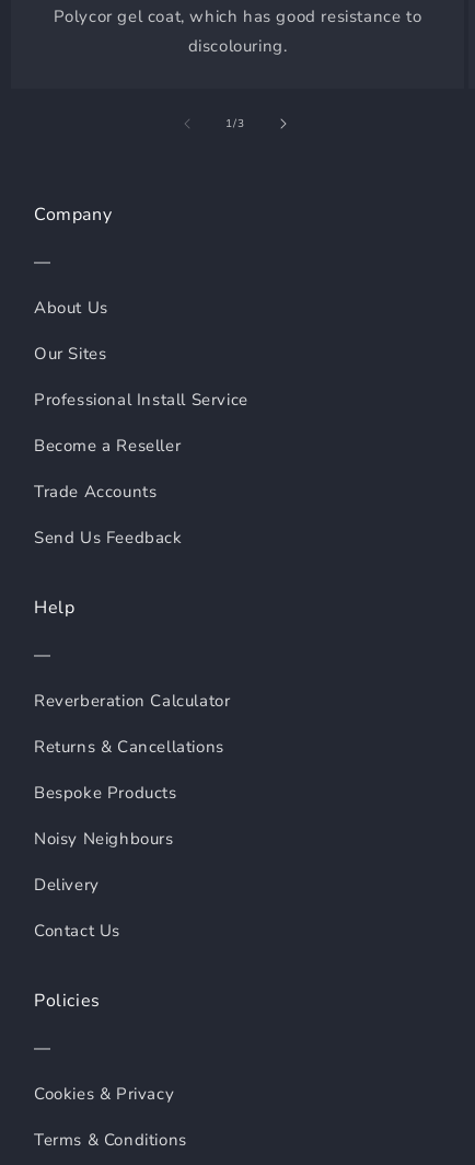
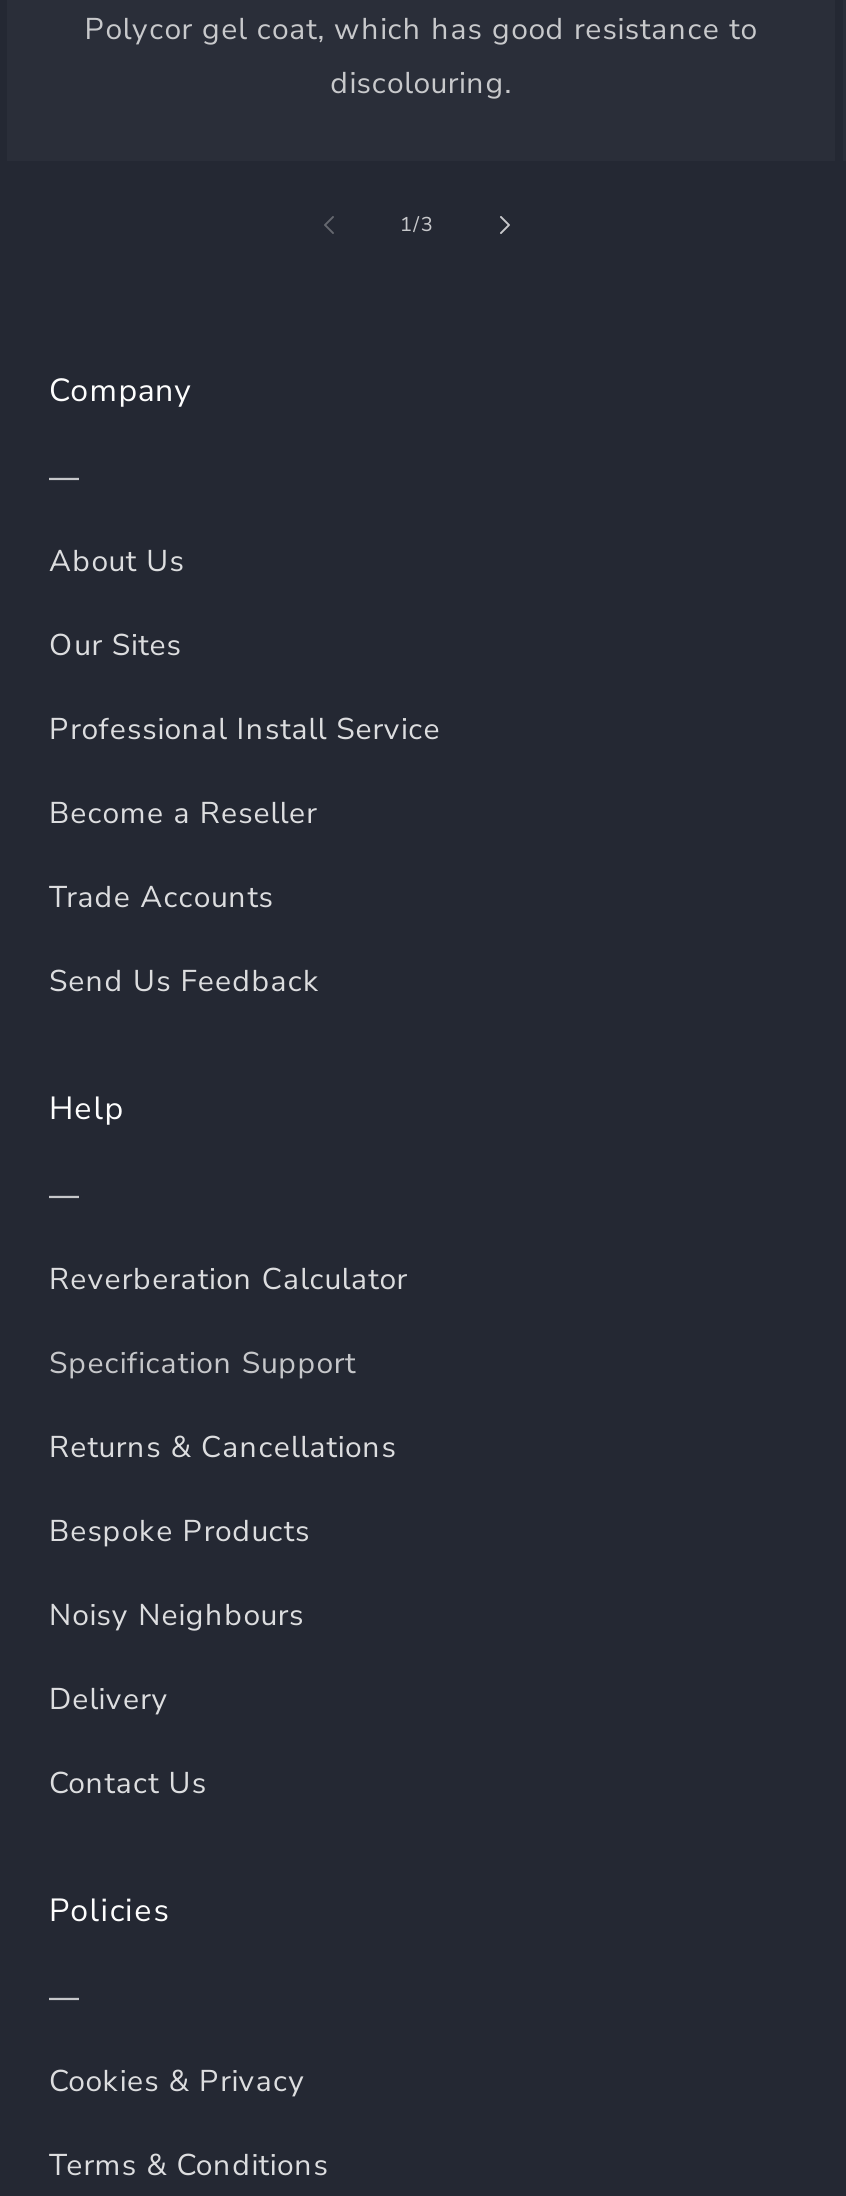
none -> [49,1343,356,1383] Specification Support

